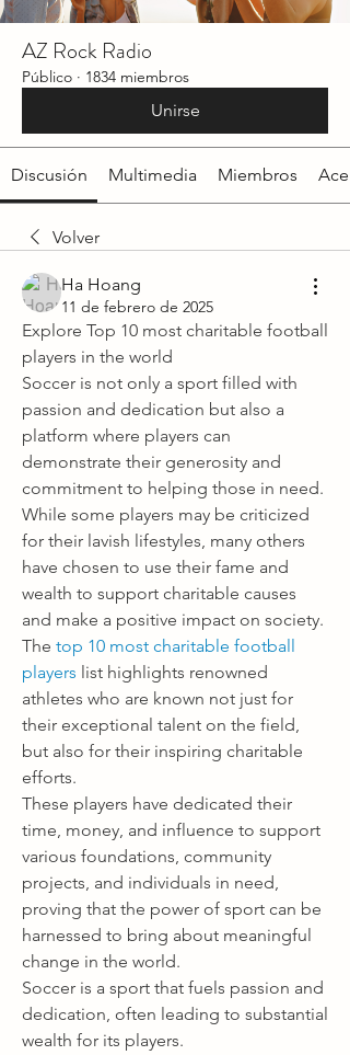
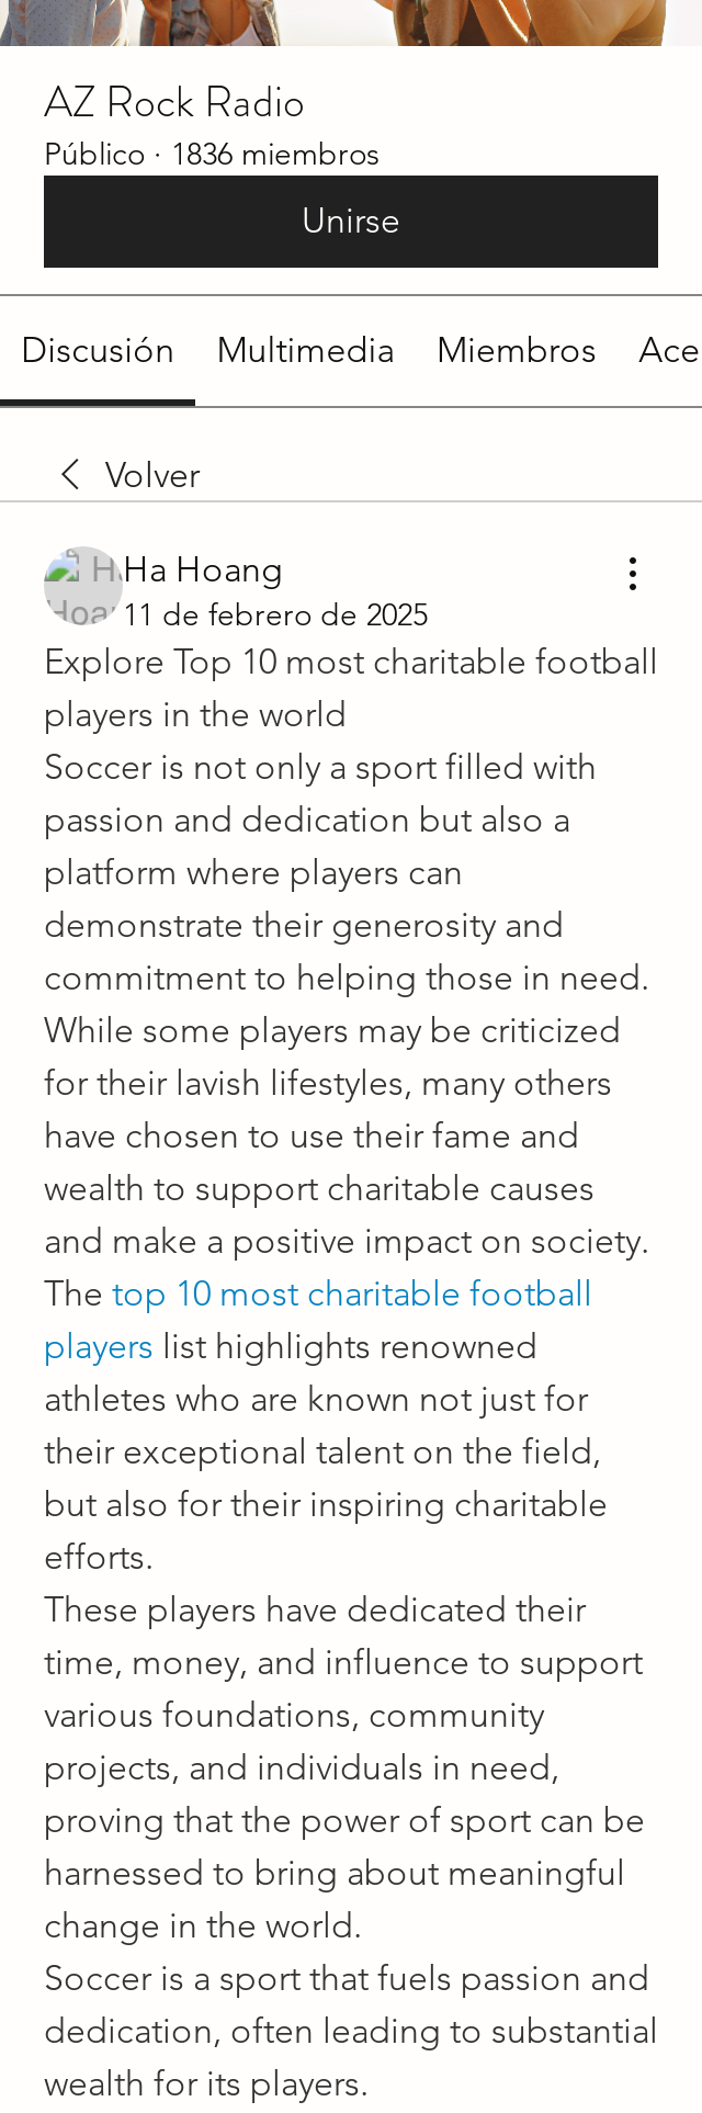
[22,67,189,87] Público · 1834 miembros -> [44,134,380,173] Público · 1836 miembros

